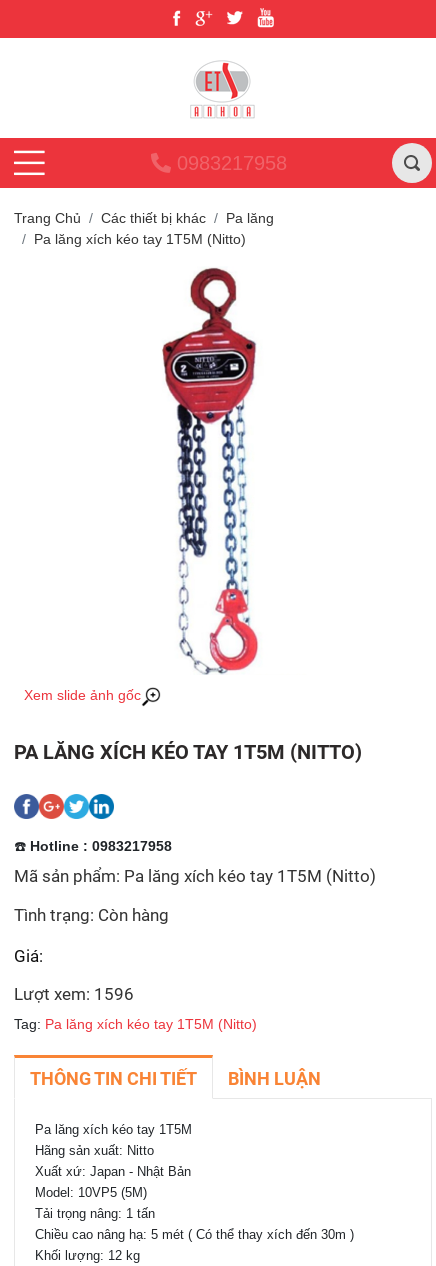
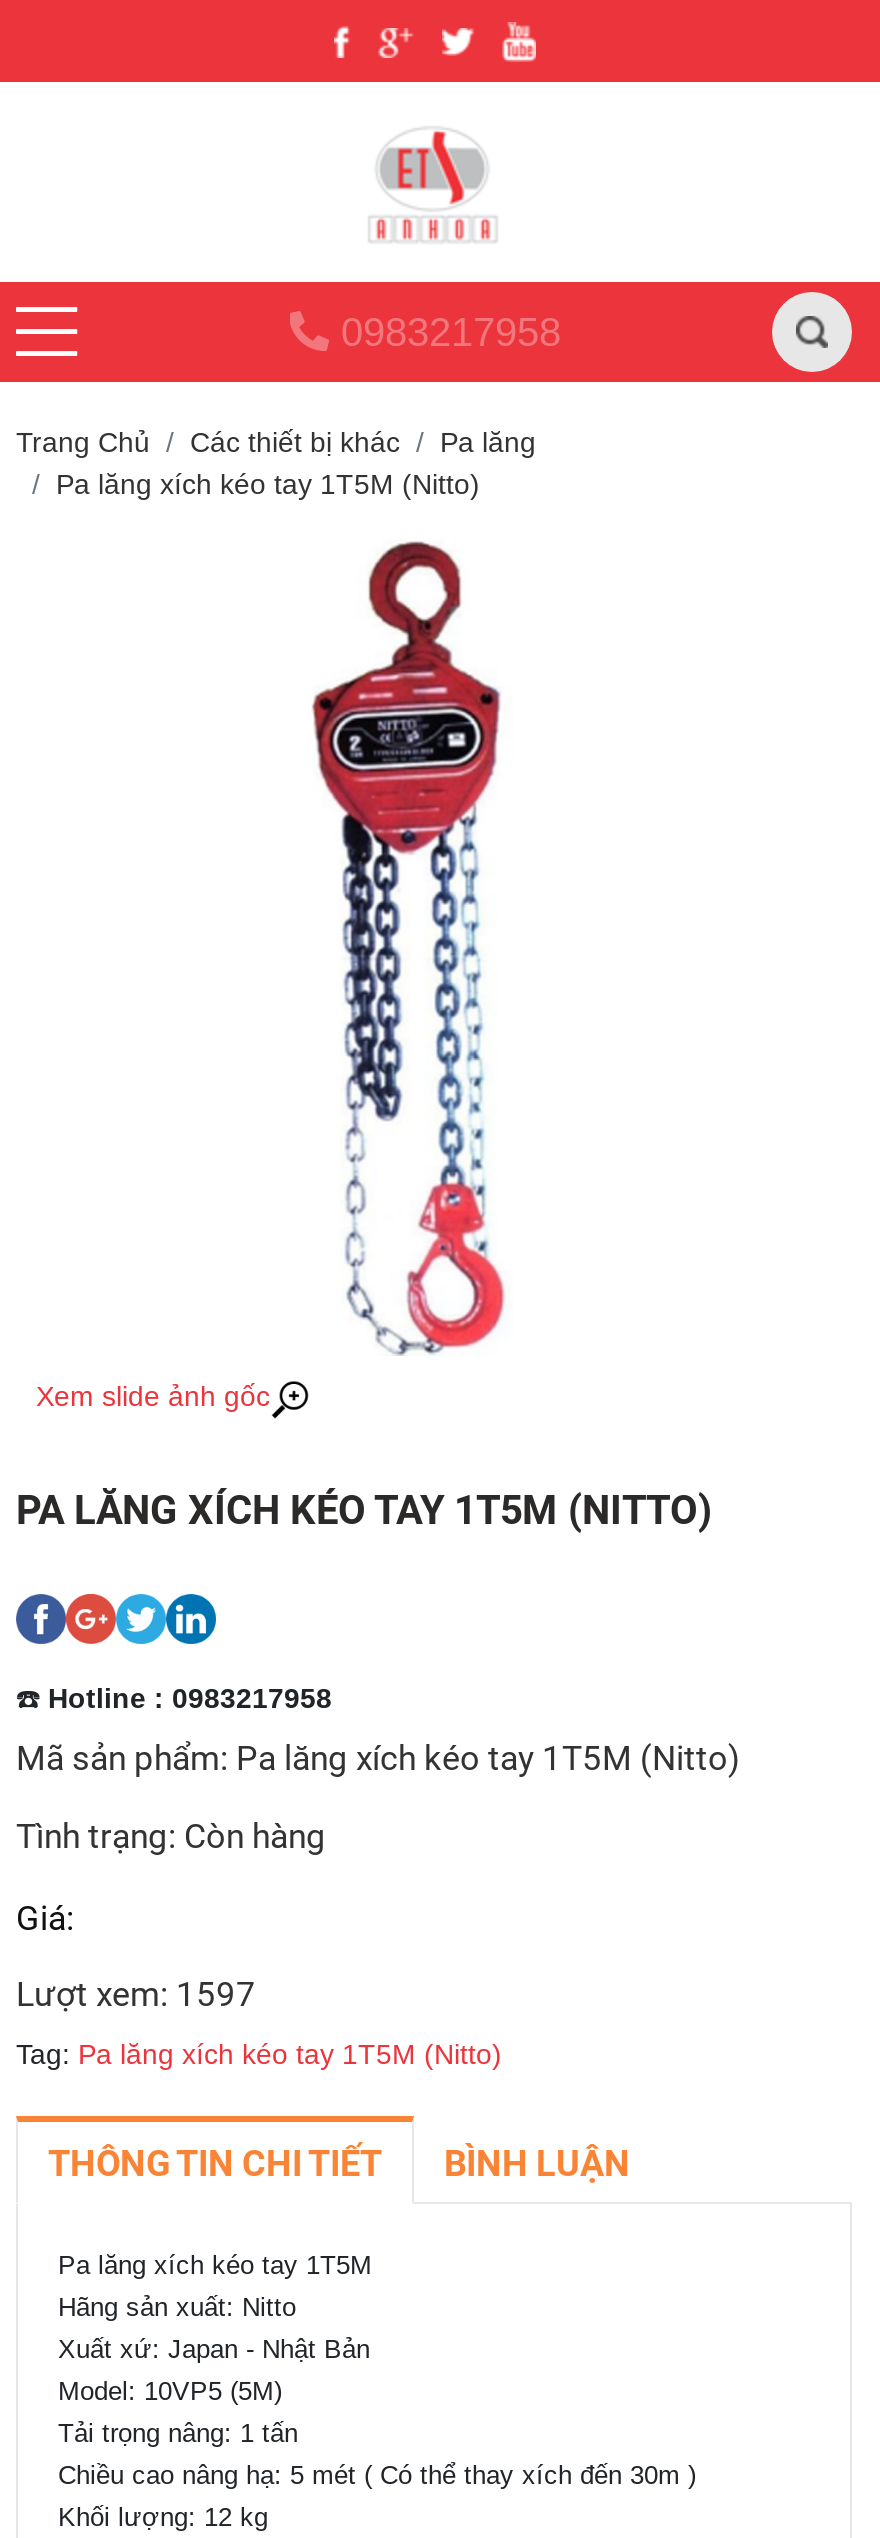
[14,984,134,1004] Lượt xem: 1596 -> [16,1973,256,2013] Lượt xem: 1597

